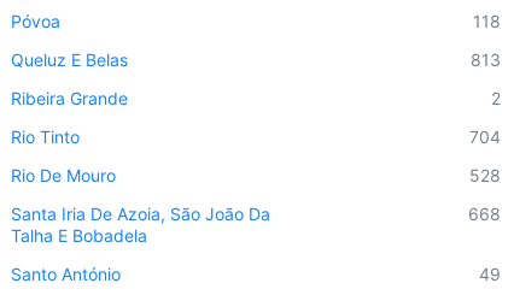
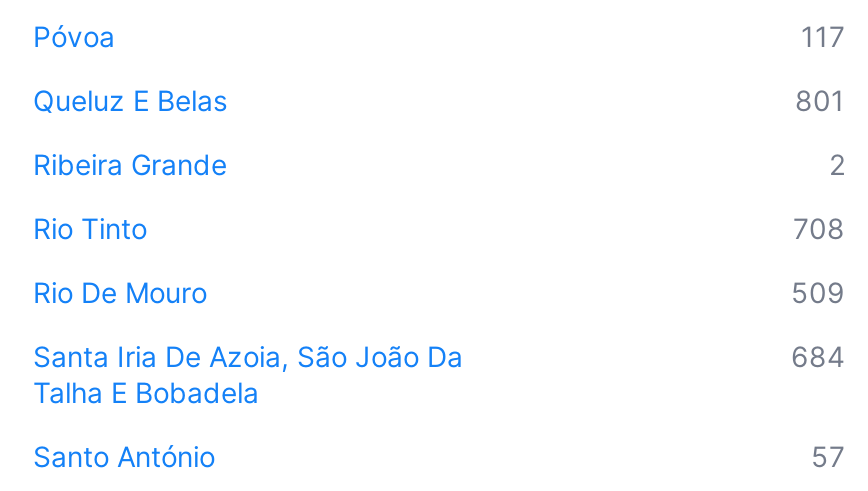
[473,10,501,31] 118 -> [801,18,845,52] 117
[471,49,501,69] 813 -> [795,82,845,116] 801
[469,126,501,146] 704 -> [793,210,845,244] 708
[469,164,501,185] 528 -> [791,274,845,308] 509
[468,203,501,223] 668 -> [791,338,845,372] 684
[479,263,501,284] 49 -> [811,438,845,472] 57

